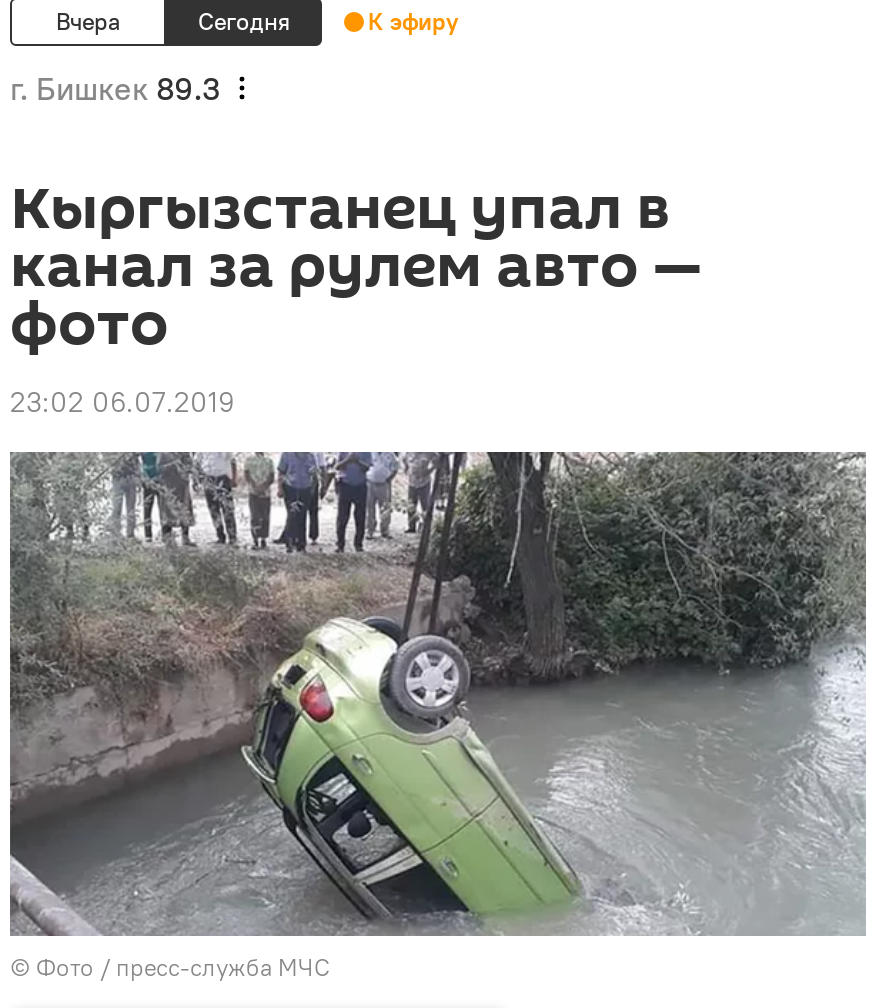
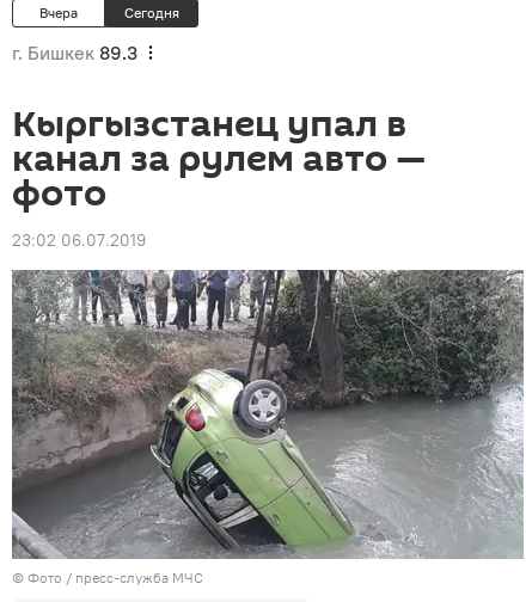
[368,6,458,36] К эфиру -> none

